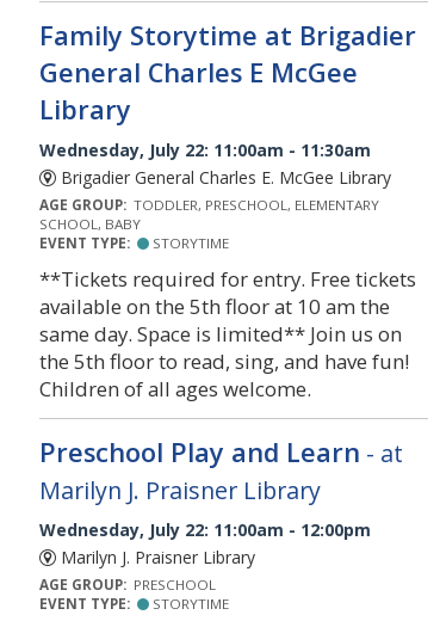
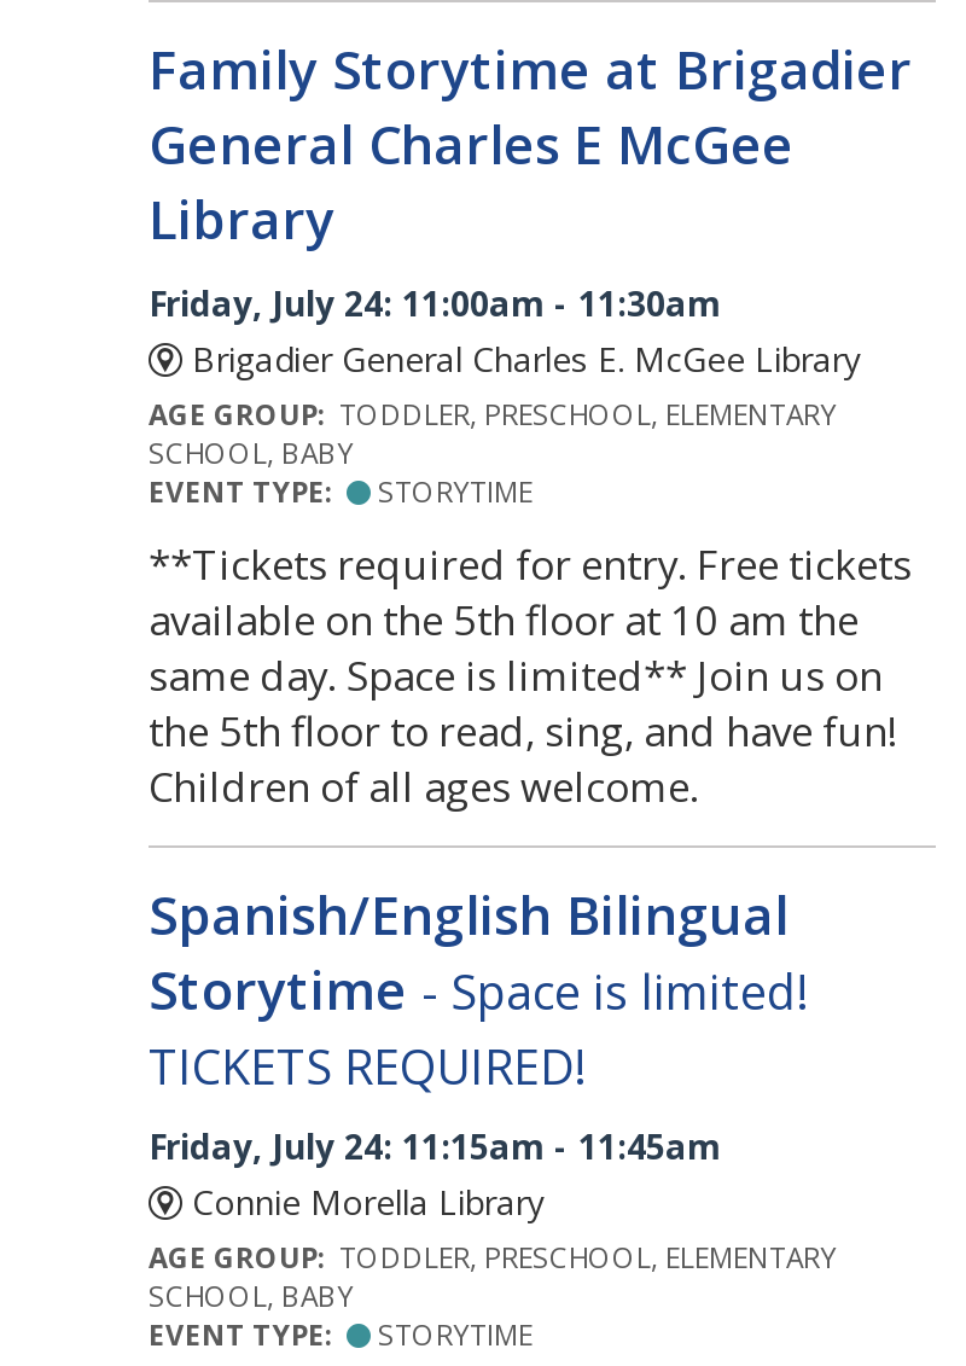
[39,138,371,161] Wednesday, July 22: 11:00am - 11:30am -> [149,279,721,325] Friday, July 24: 11:00am - 11:30am
[39,434,403,593] Preschool Play and Learn - at | Marilyn J. Praisner Library | Wednesday, July 22: 11:00am - 12:00pm | Marilyn J. Praisner Library | AGE GROUP: PRESCHOOL -> [149,879,837,1314] Spanish/English Bilingual | Storytime - Space is limited! | TICKETS REQUIRED! | Friday, July 24: 11:15am - 11:45am | Connie Morella Library | AGE GROUP: TODDLER, PRESCHOOL, ELEMENTARY | SCHOOL, BABY

